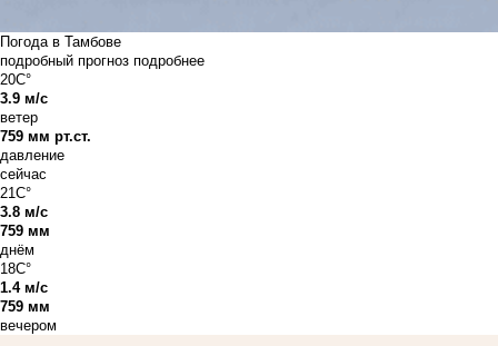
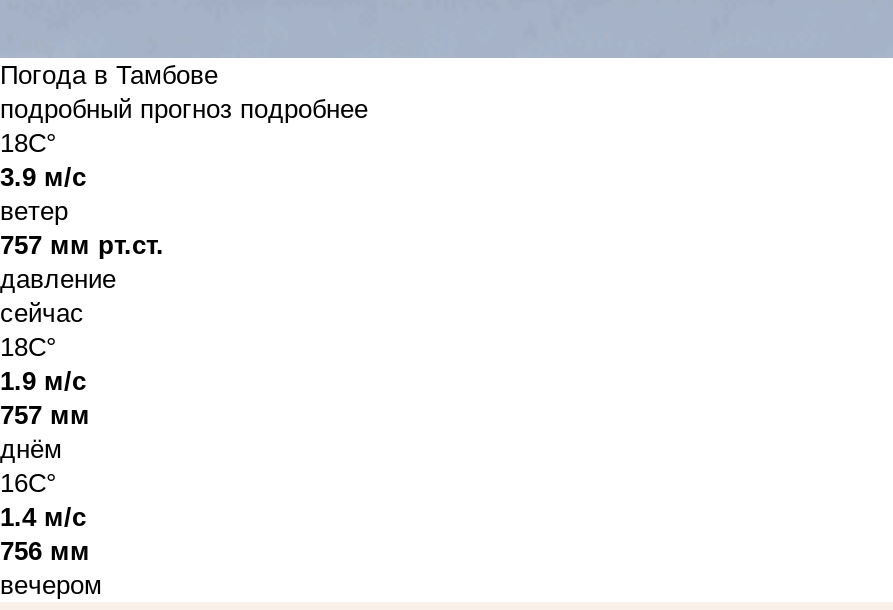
[0,72,31,88] 20C° -> [0,129,56,159] 18C°
[0,128,91,145] 759 мм рт.ст. -> [0,231,164,261] 757 мм рт.ст.
[0,185,50,240] 21C° | 3.8 м/с | 759 мм -> [0,333,90,431] 18C° | 1.9 м/с | 757 мм
[0,261,31,277] 18C° -> [0,469,56,499] 16C°
[0,299,50,315] 759 мм -> [0,537,90,567] 756 мм

